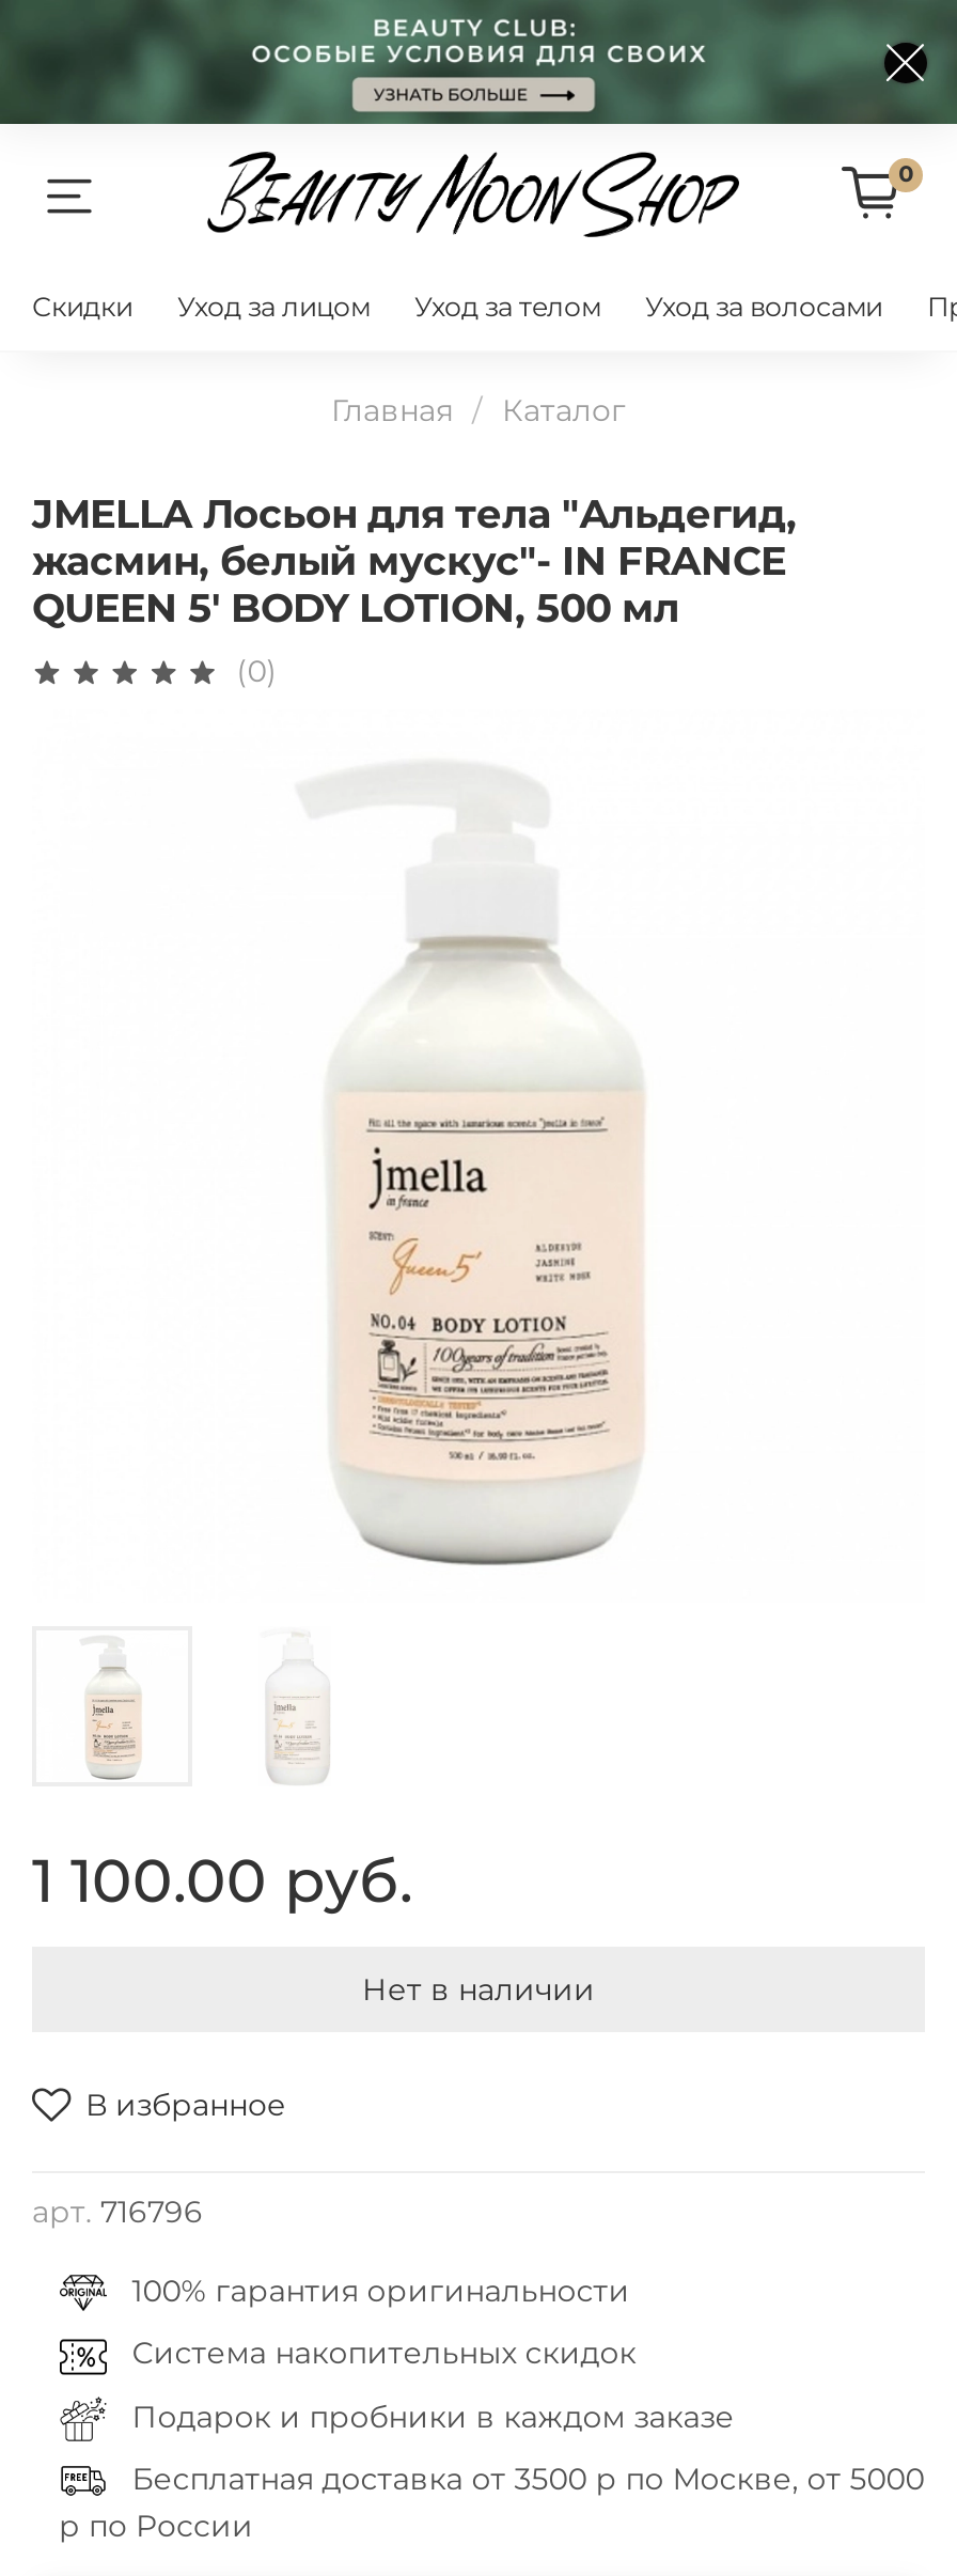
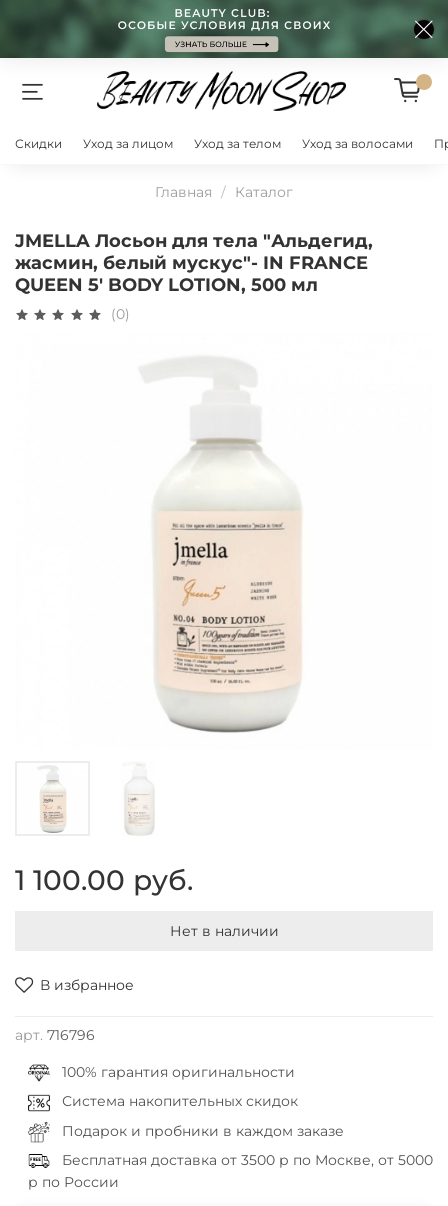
[898,161,913,189] 0 -> none

